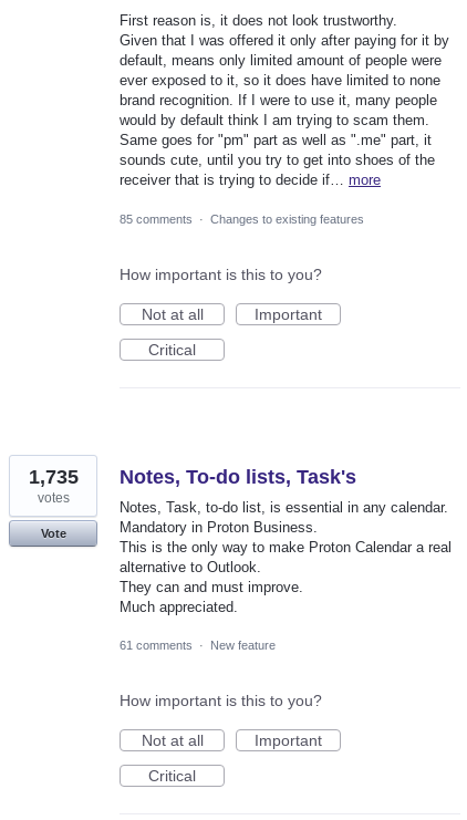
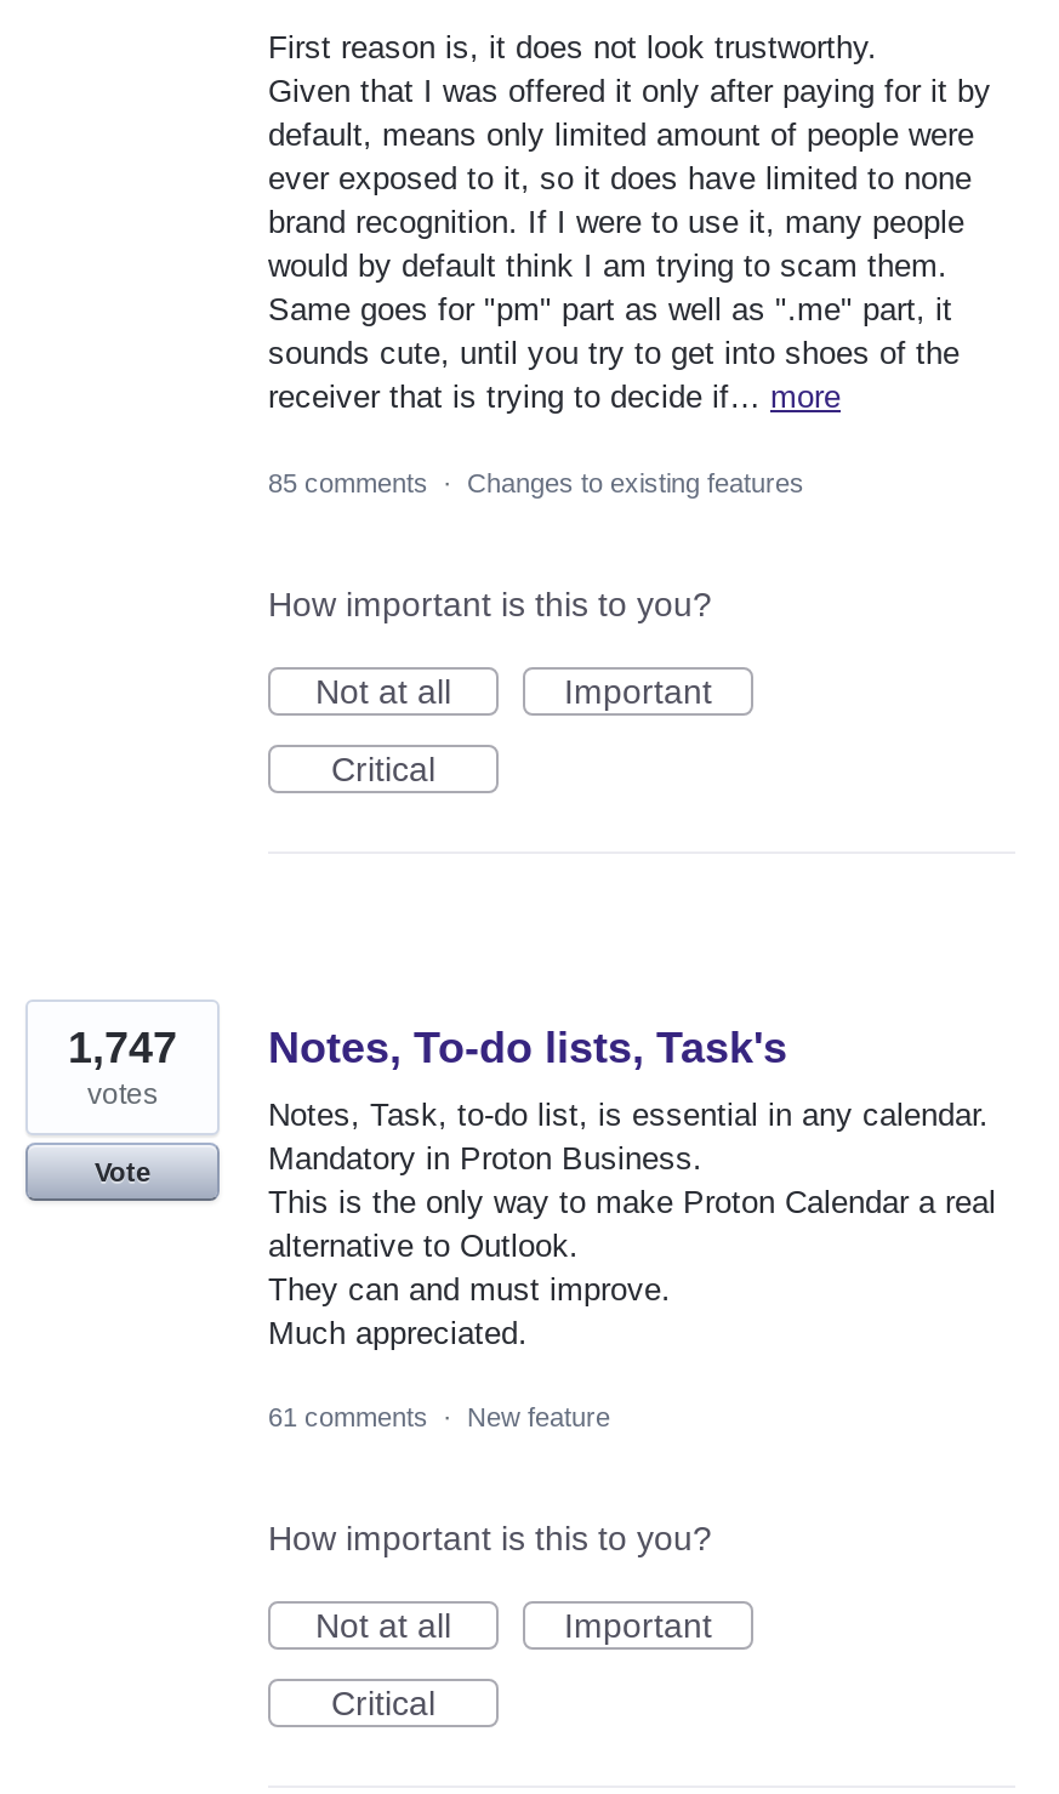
[28,465,356,488] 1,735 Notes, To-do lists, Task's -> [68,1023,787,1071] 1,747 Notes, To-do lists, Task's

